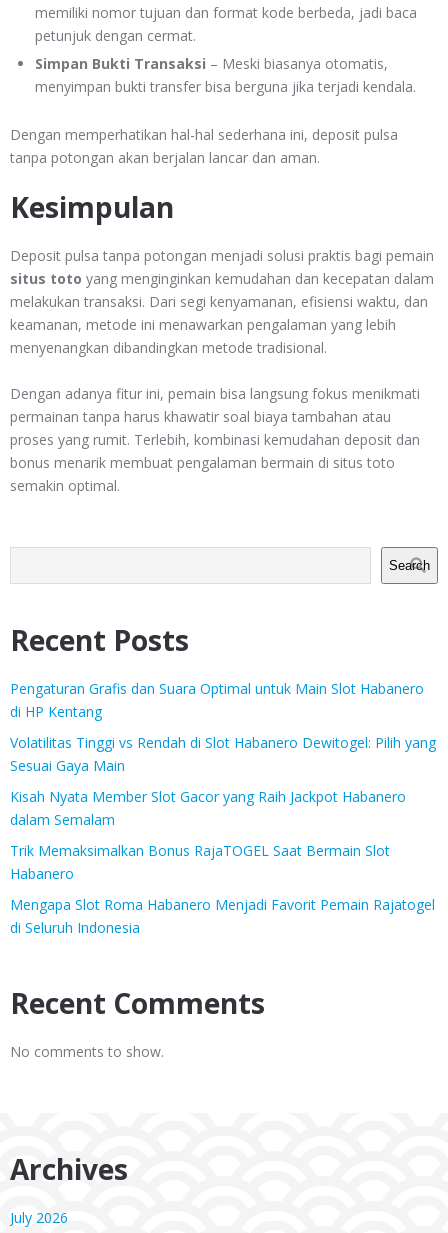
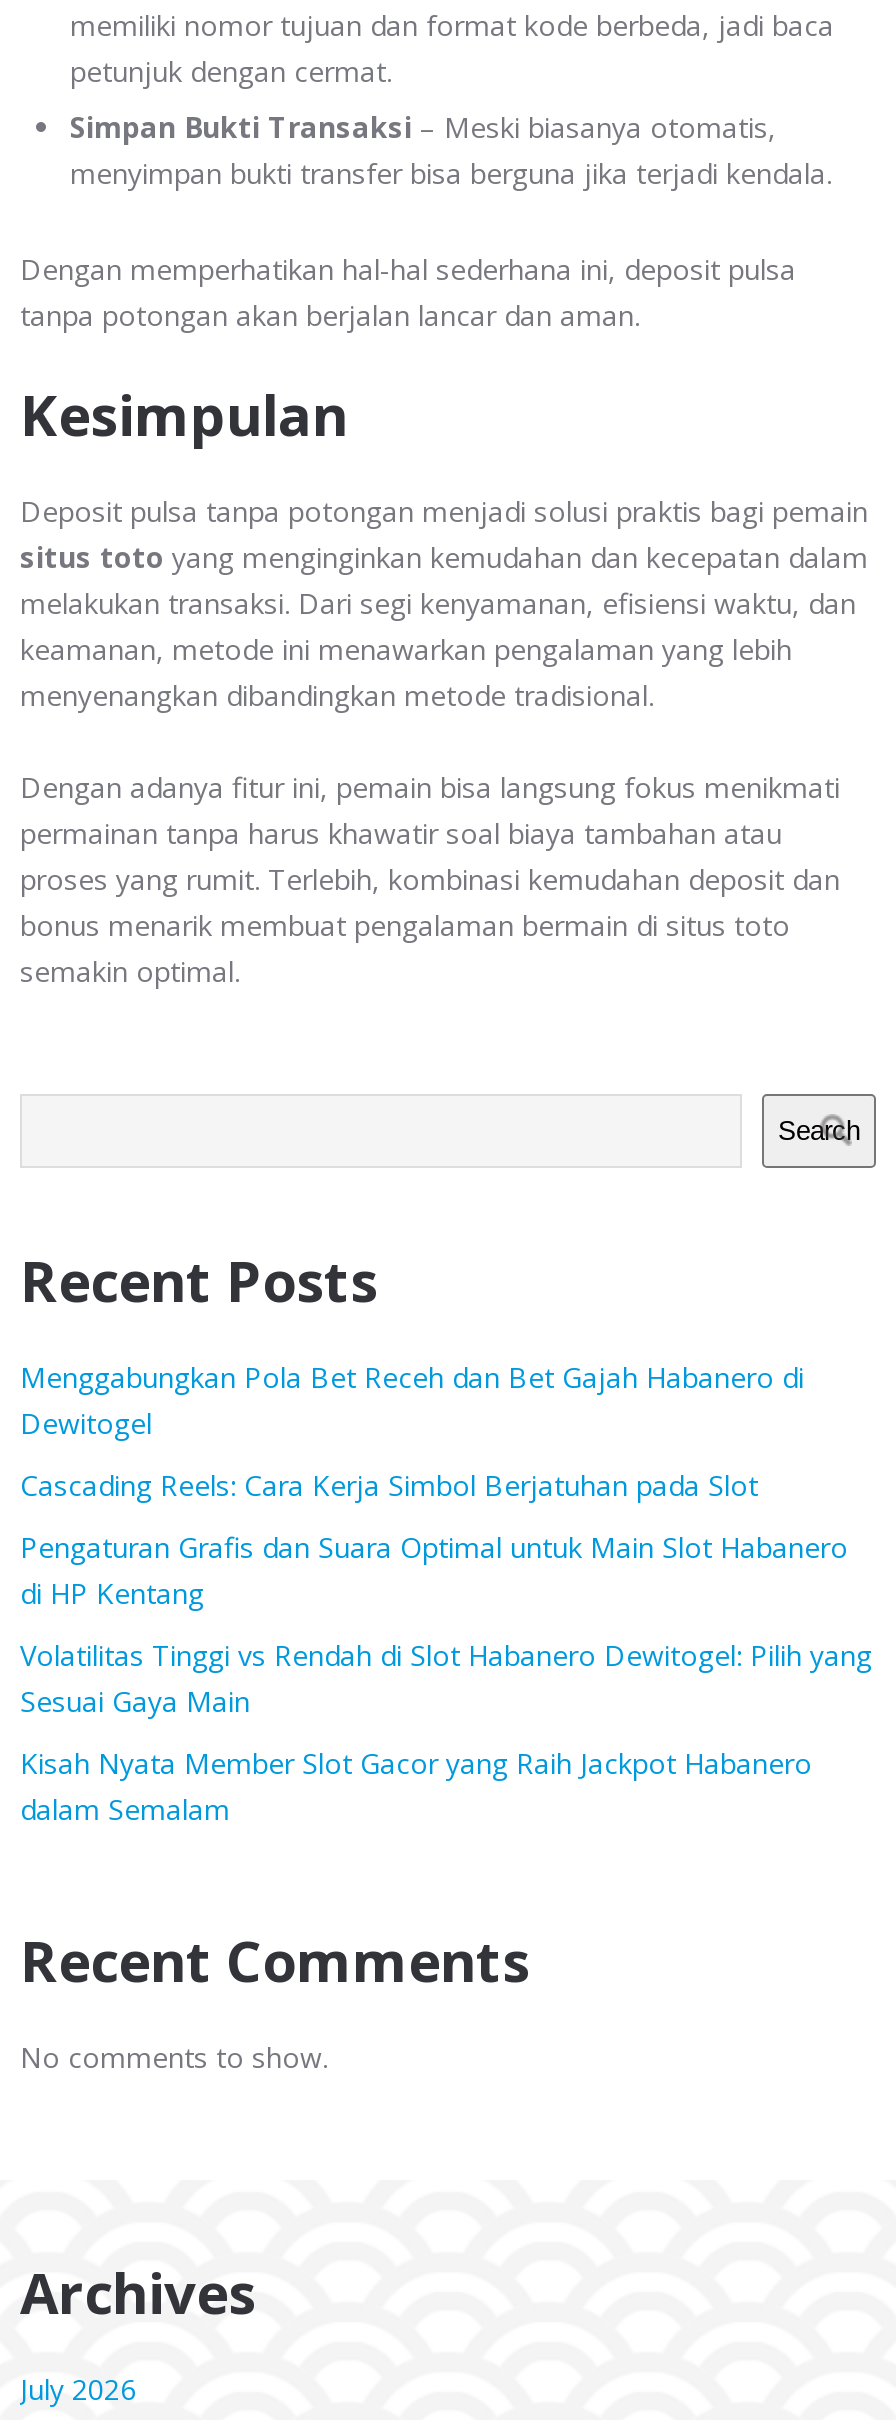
none -> [20,1357,804,1503] Menggabungkan Pola Bet Receh dan Bet Gajah Habanero di | Dewitogel | Cascading Reels: Cara Kerja Simbol Berjatuhan pada Slot
moved [10,679,436,829] -> [20,1527,872,1827]: Pengaturan Grafis dan Suara Optimal untuk Main Slot Habanero | di HP Kentang | Volatilitas Tinggi vs Rendah di Slot Habanero Dewitogel: Pilih yang | Sesuai Gaya Main | Kisah Nyata Member Slot Gacor yang Raih Jackpot Habanero | dalam Semalam
[10,841,435,937] Trik Memaksimalkan Bonus RajaTOGEL Saat Bermain Slot | Habanero | Mengapa Slot Roma Habanero Menjadi Favorit Pemain Rajatogel | di Seluruh Indonesia -> none

